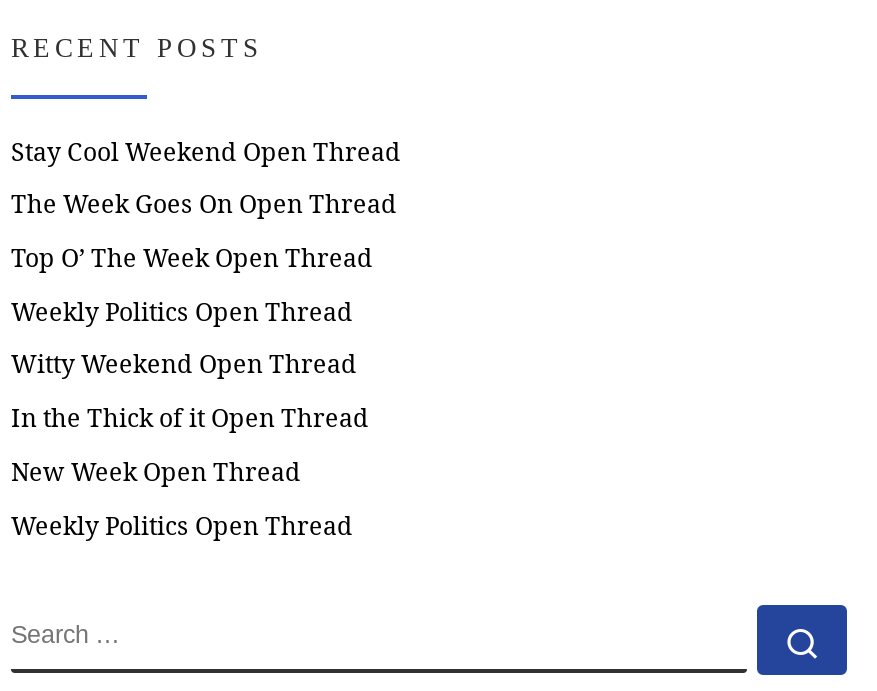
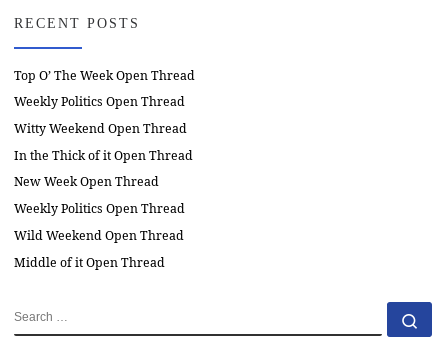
[11,134,401,222] Stay Cool Weekend Open Thread | The Week Goes On Open Thread -> none
moved [11,241,373,542] -> [14,67,195,217]: Top O’ The Week Open Thread | Weekly Politics Open Thread | Witty Weekend Open Thread | In the Thick of it Open Thread | New Week Open Thread | Weekly Politics Open Thread
none -> [14,227,184,270] Wild Weekend Open Thread | Middle of it Open Thread

